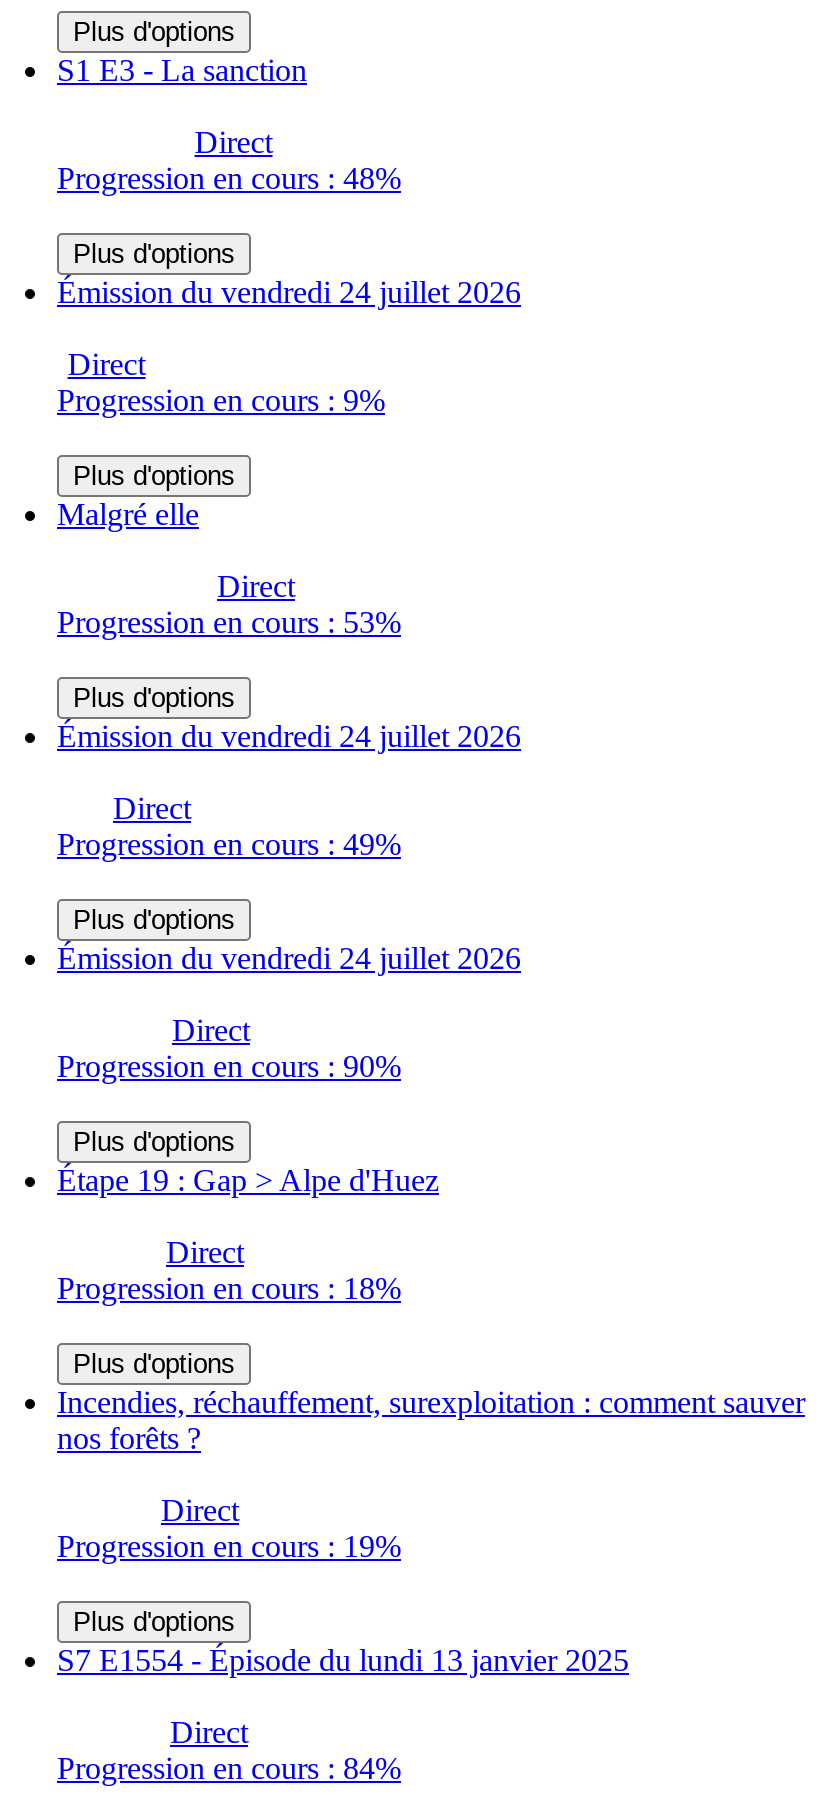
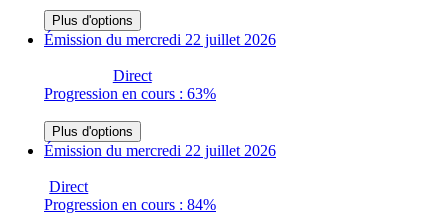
[57,53,307,87] S1 E3 - La sanction -> [44,31,276,48] Émission du mercredi 22 juillet 2026
[57,161,401,195] Progression en cours : 48% -> [44,85,216,102] Progression en cours : 63%
[57,275,805,1677] Émission du vendredi 24 juillet 2026 | Direct | Progression en cours : 9% | Plus d'options | Malgré elle | Direct | Progression en cours : 53% | Plus d'options | Émission du vendredi 24 juillet 2026 | Direct | Progression en cours : 49% | Plus d'options | Émission du vendredi 24 juillet 2026 | Direct | Progression en cours : 90% | Plus d'options | Étape 19 : Gap > Alpe d'Huez | Direct | Progression en cours : 18% | Plus d'options | Incendies, réchauffement, surexploitation : comment sauver | nos forêts ? | Direct | Progression en cours : 19% | Plus d'options | S7 E1554 - Épisode du lundi 13 janvier 2025 -> [44,142,276,159] Émission du mercredi 22 juillet 2026

